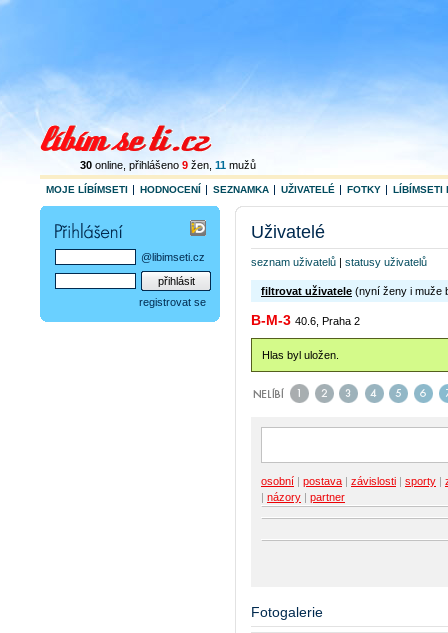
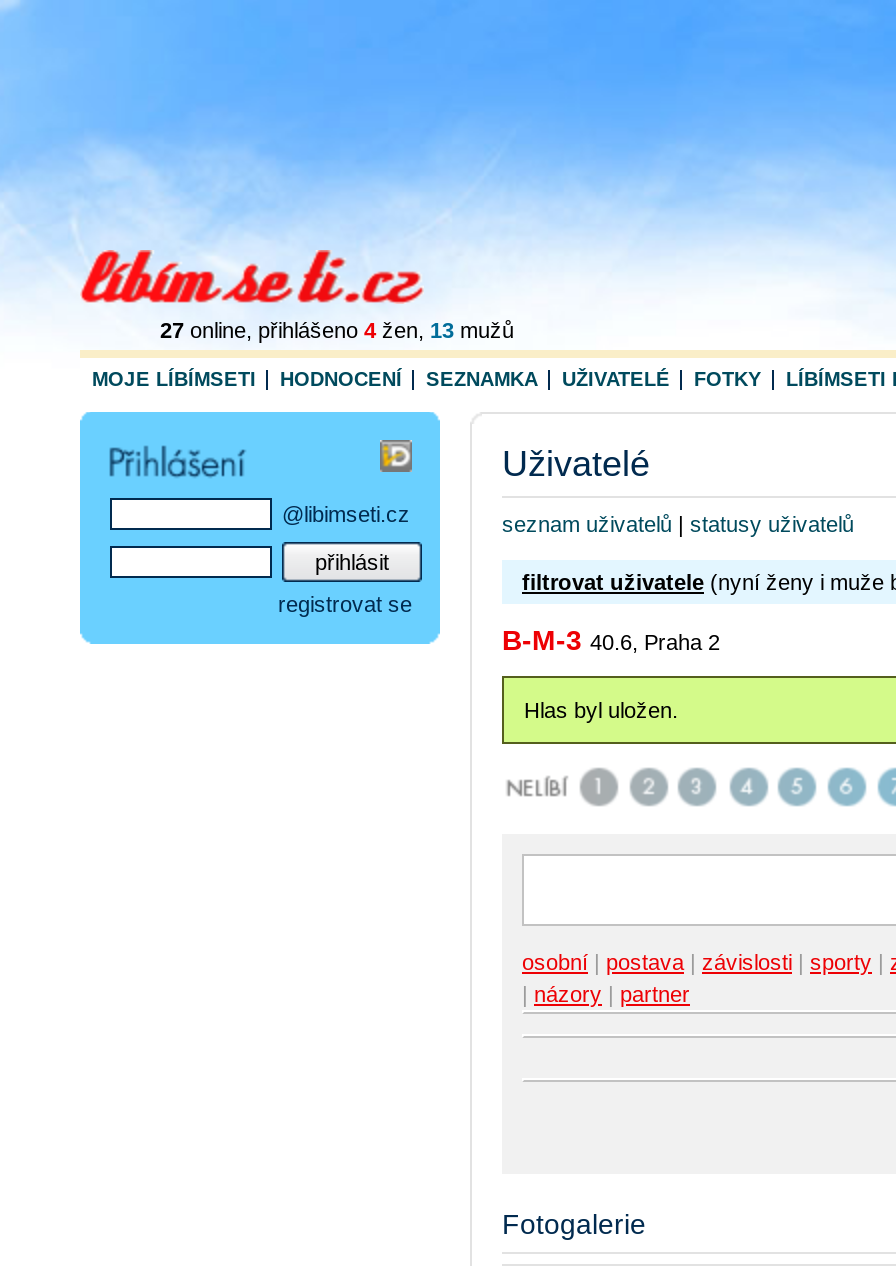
[80,159,256,171] 30 online, přihlášeno 9 žen, 11 mužů -> [160,318,514,342] 27 online, přihlášeno 4 žen, 13 mužů

